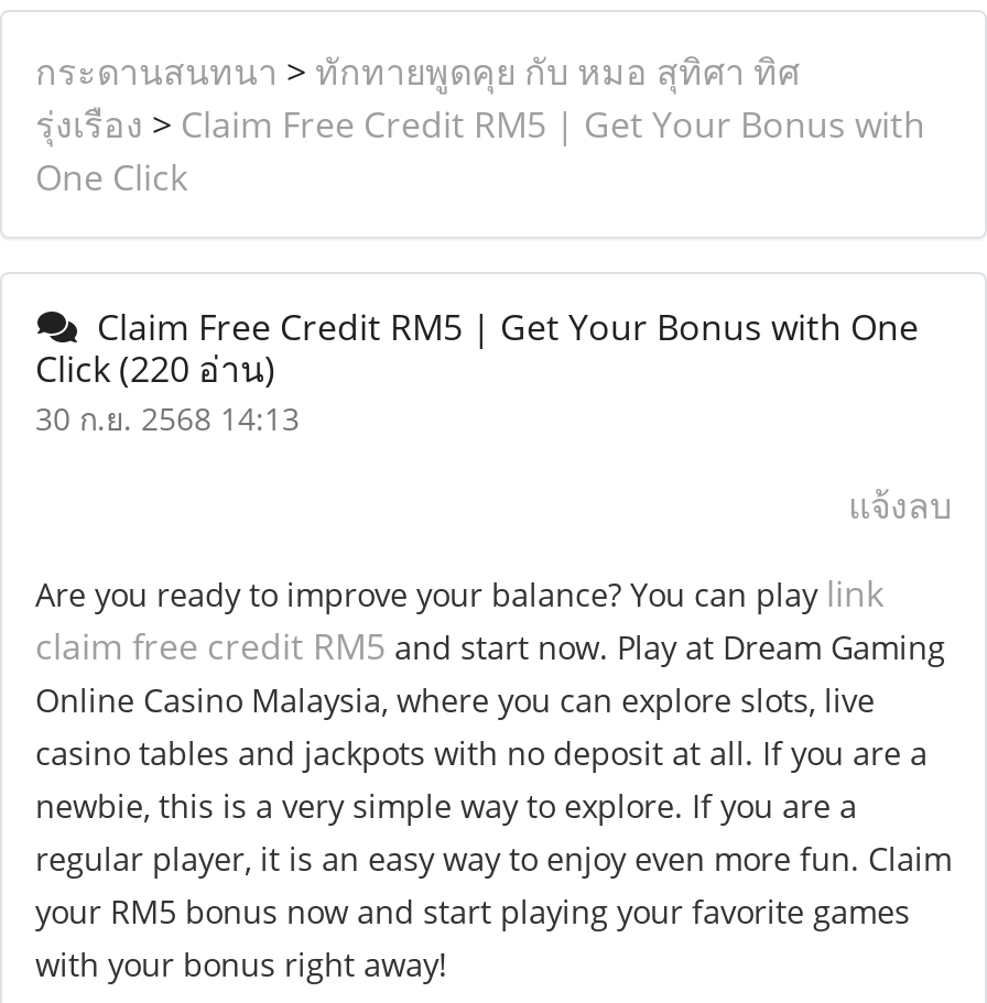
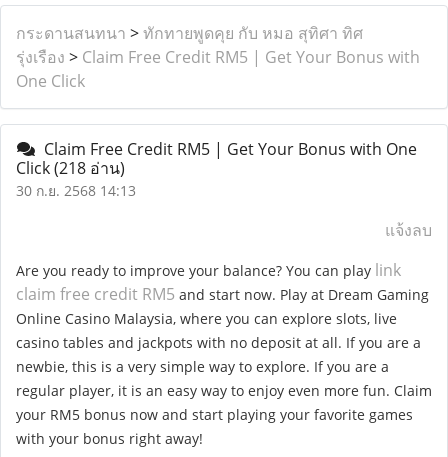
[35,345,275,393] Click (220 อ่าน) -> [16,157,125,179] Click (218 อ่าน)

